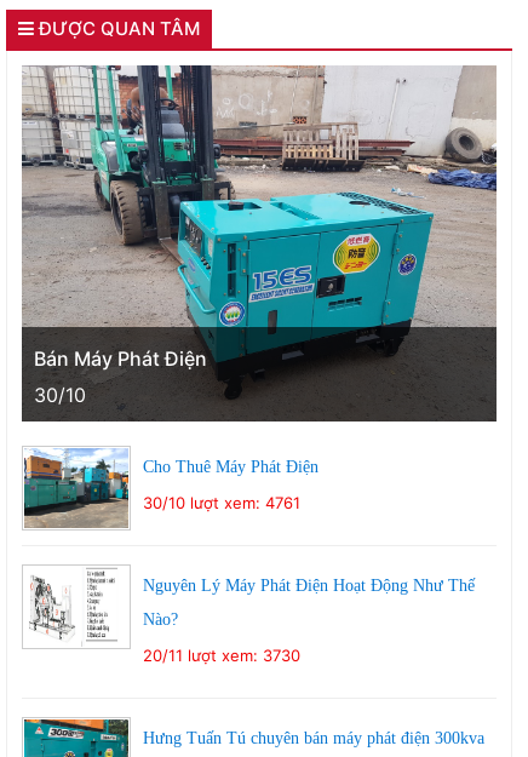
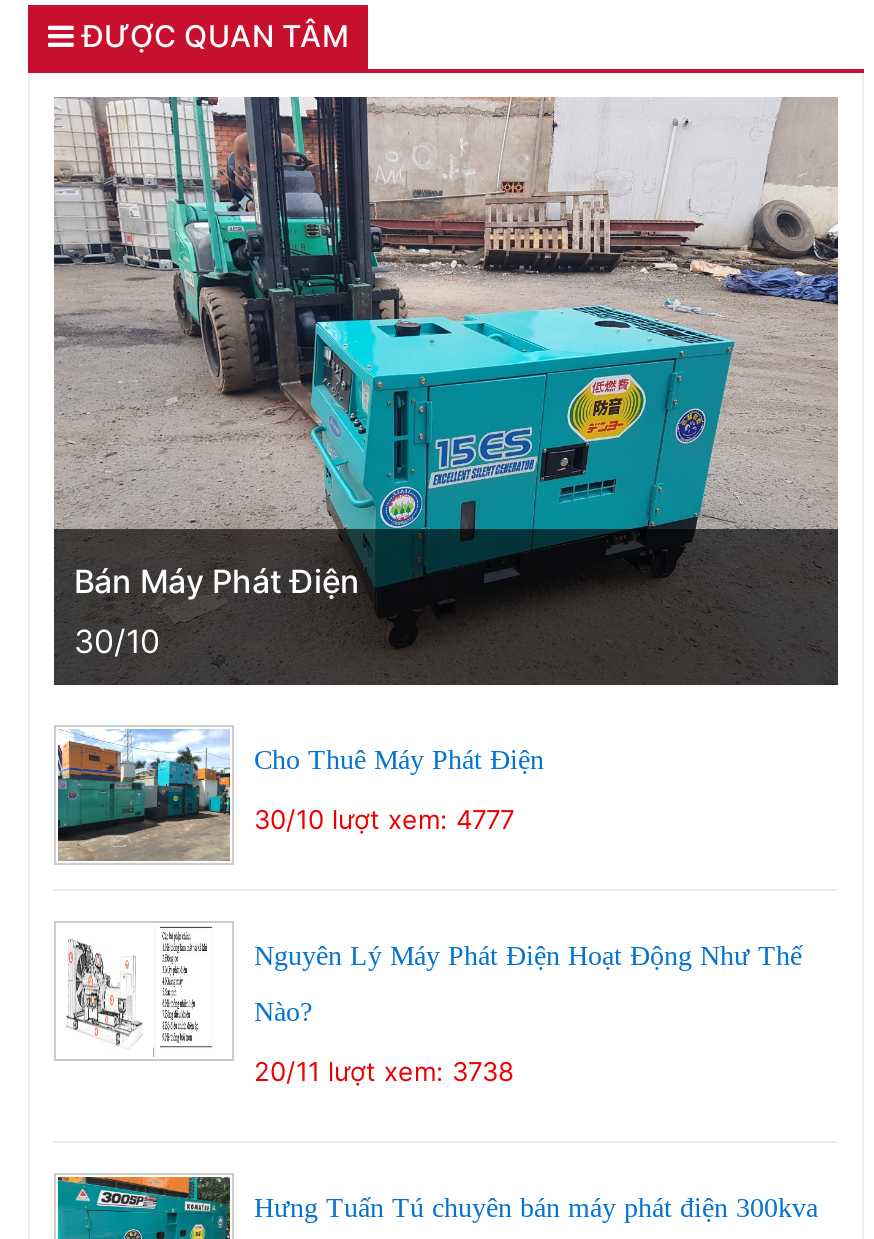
[143,493,300,513] 30/10 lượt xem: 4761 -> [254,804,514,836] 30/10 lượt xem: 4777
[143,646,300,665] 20/11 lượt xem: 3730 -> [254,1056,514,1088] 20/11 lượt xem: 3738

